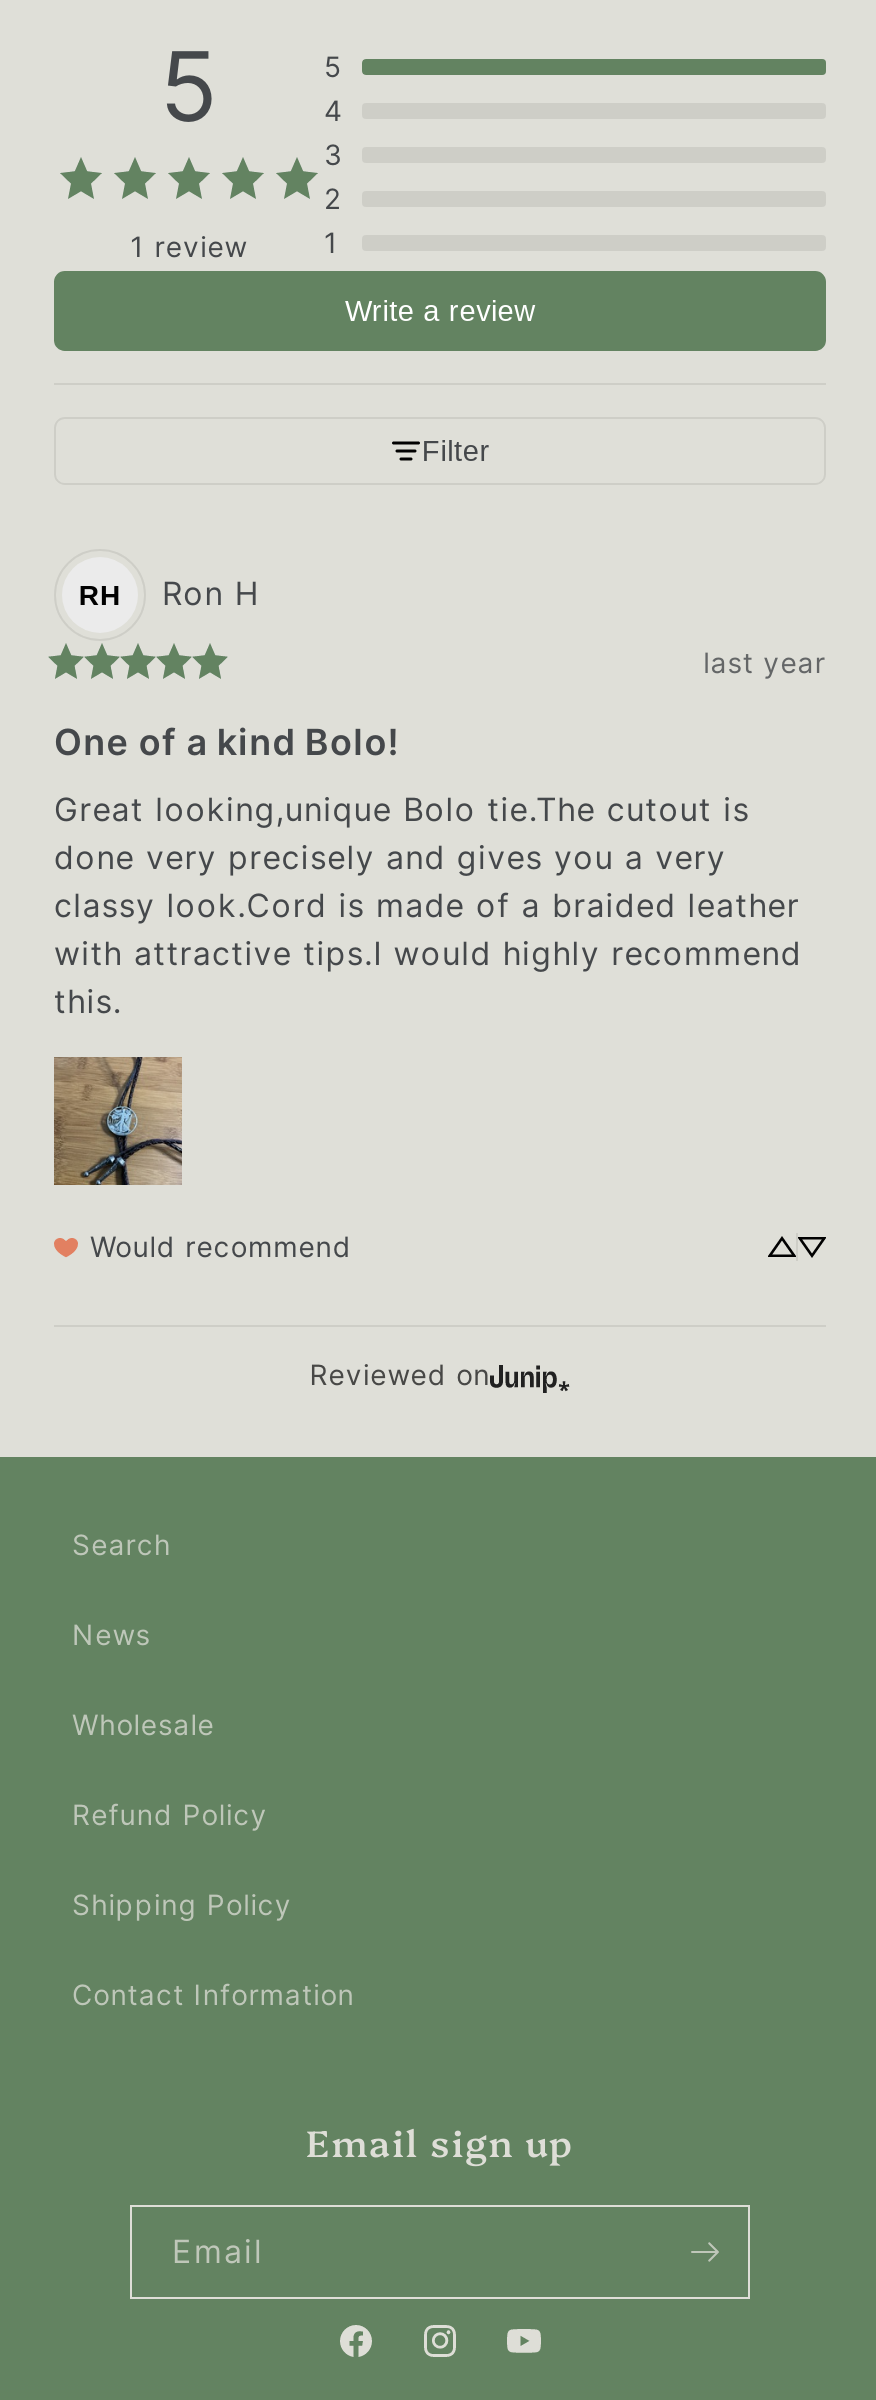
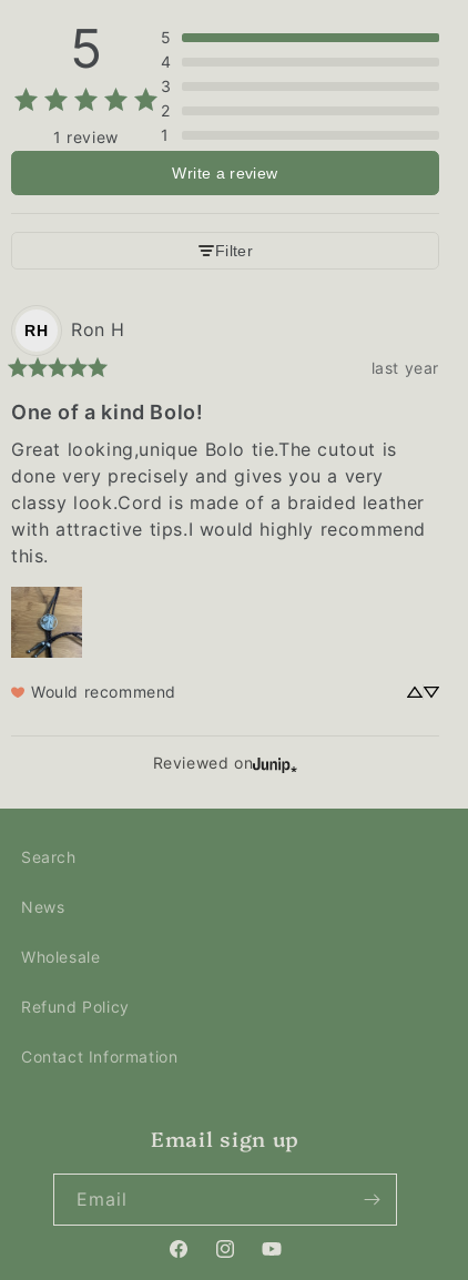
[72,1886,292,1920] Shipping Policy -> none

